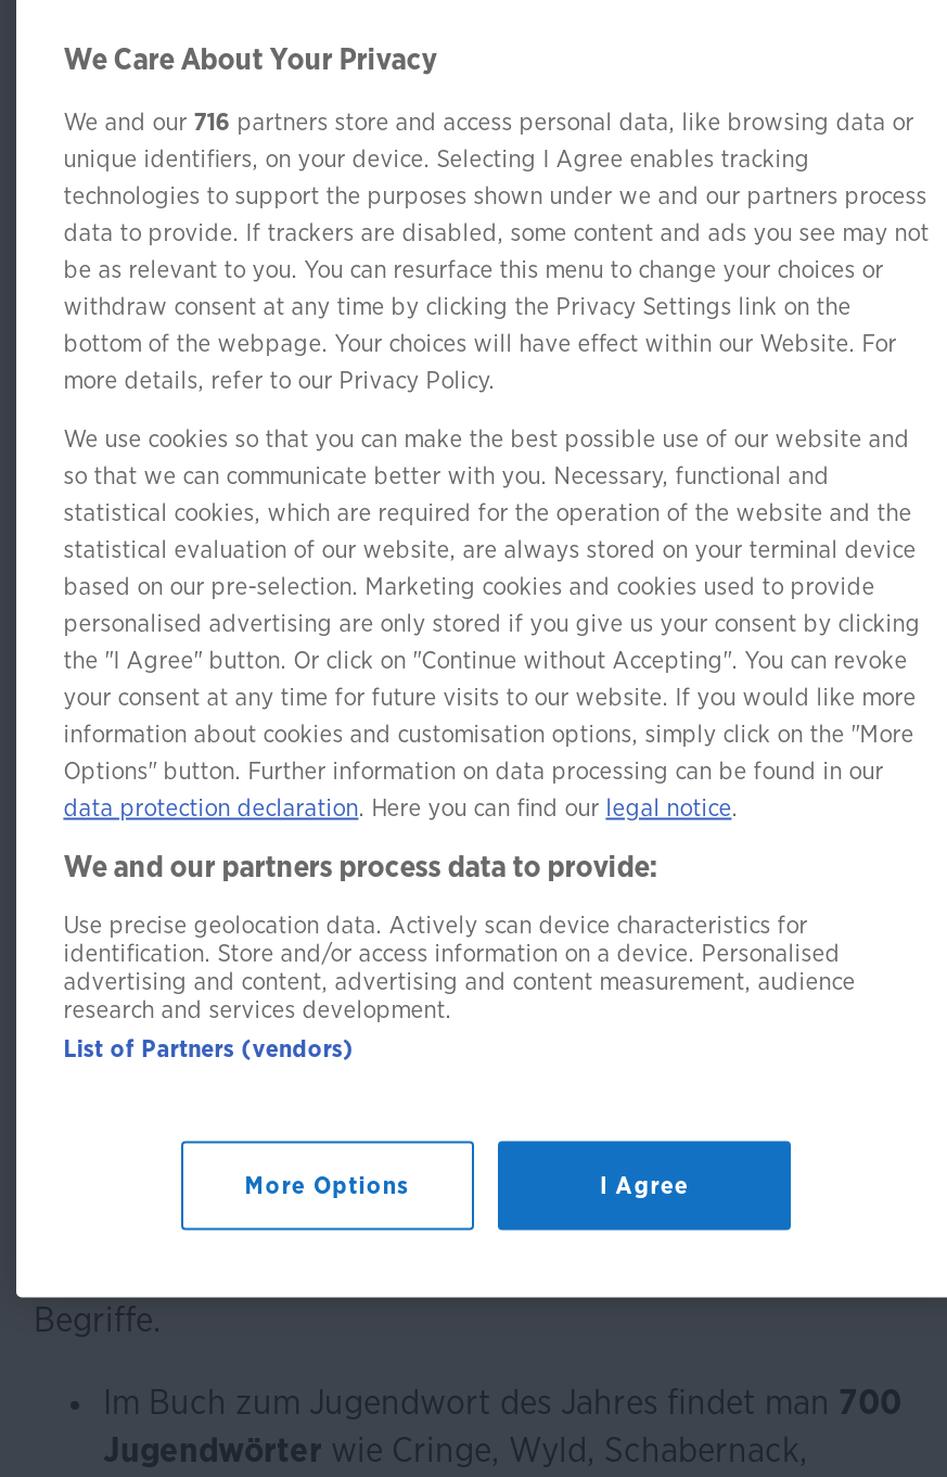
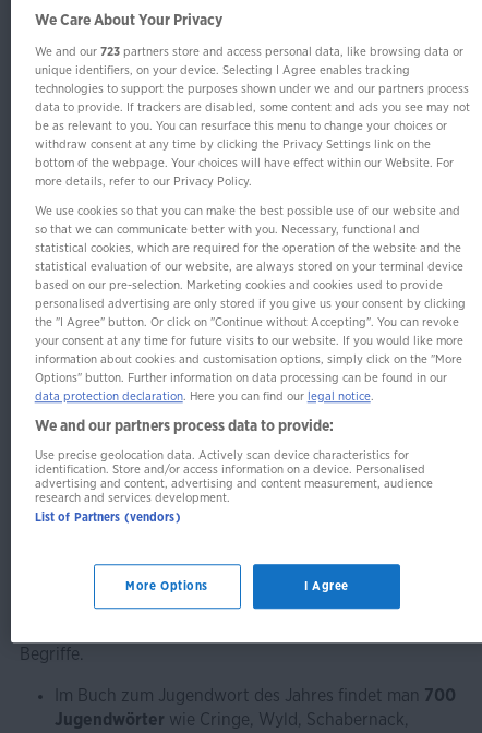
[63,109,914,133] We and our 716 partners store and access personal data, like browsing data or -> [35,46,463,58] We and our 723 partners store and access personal data, like browsing data or

